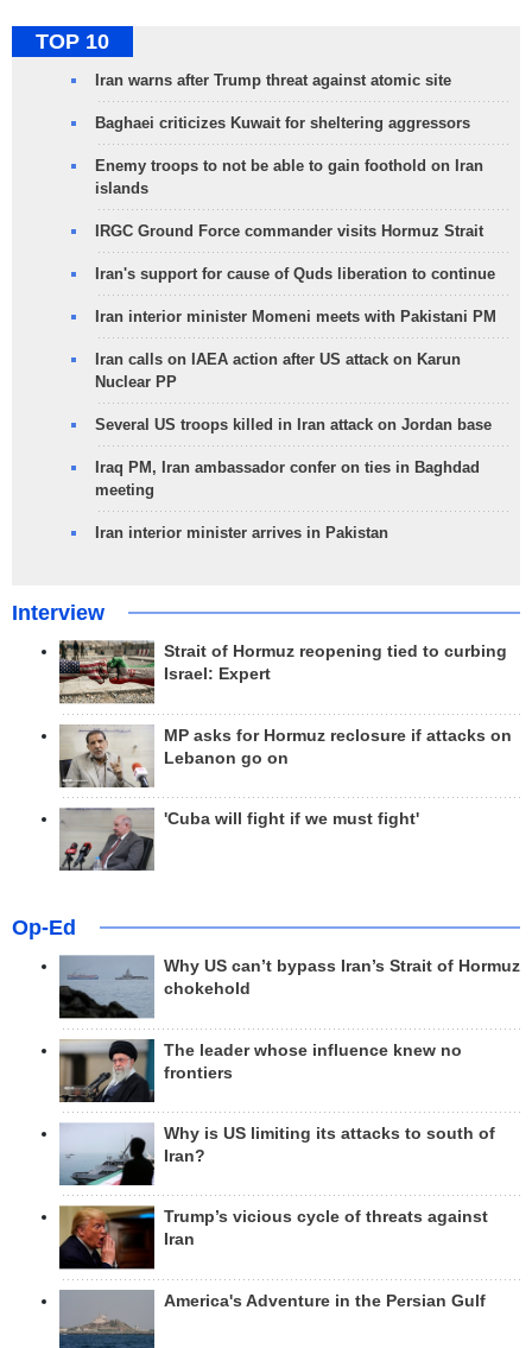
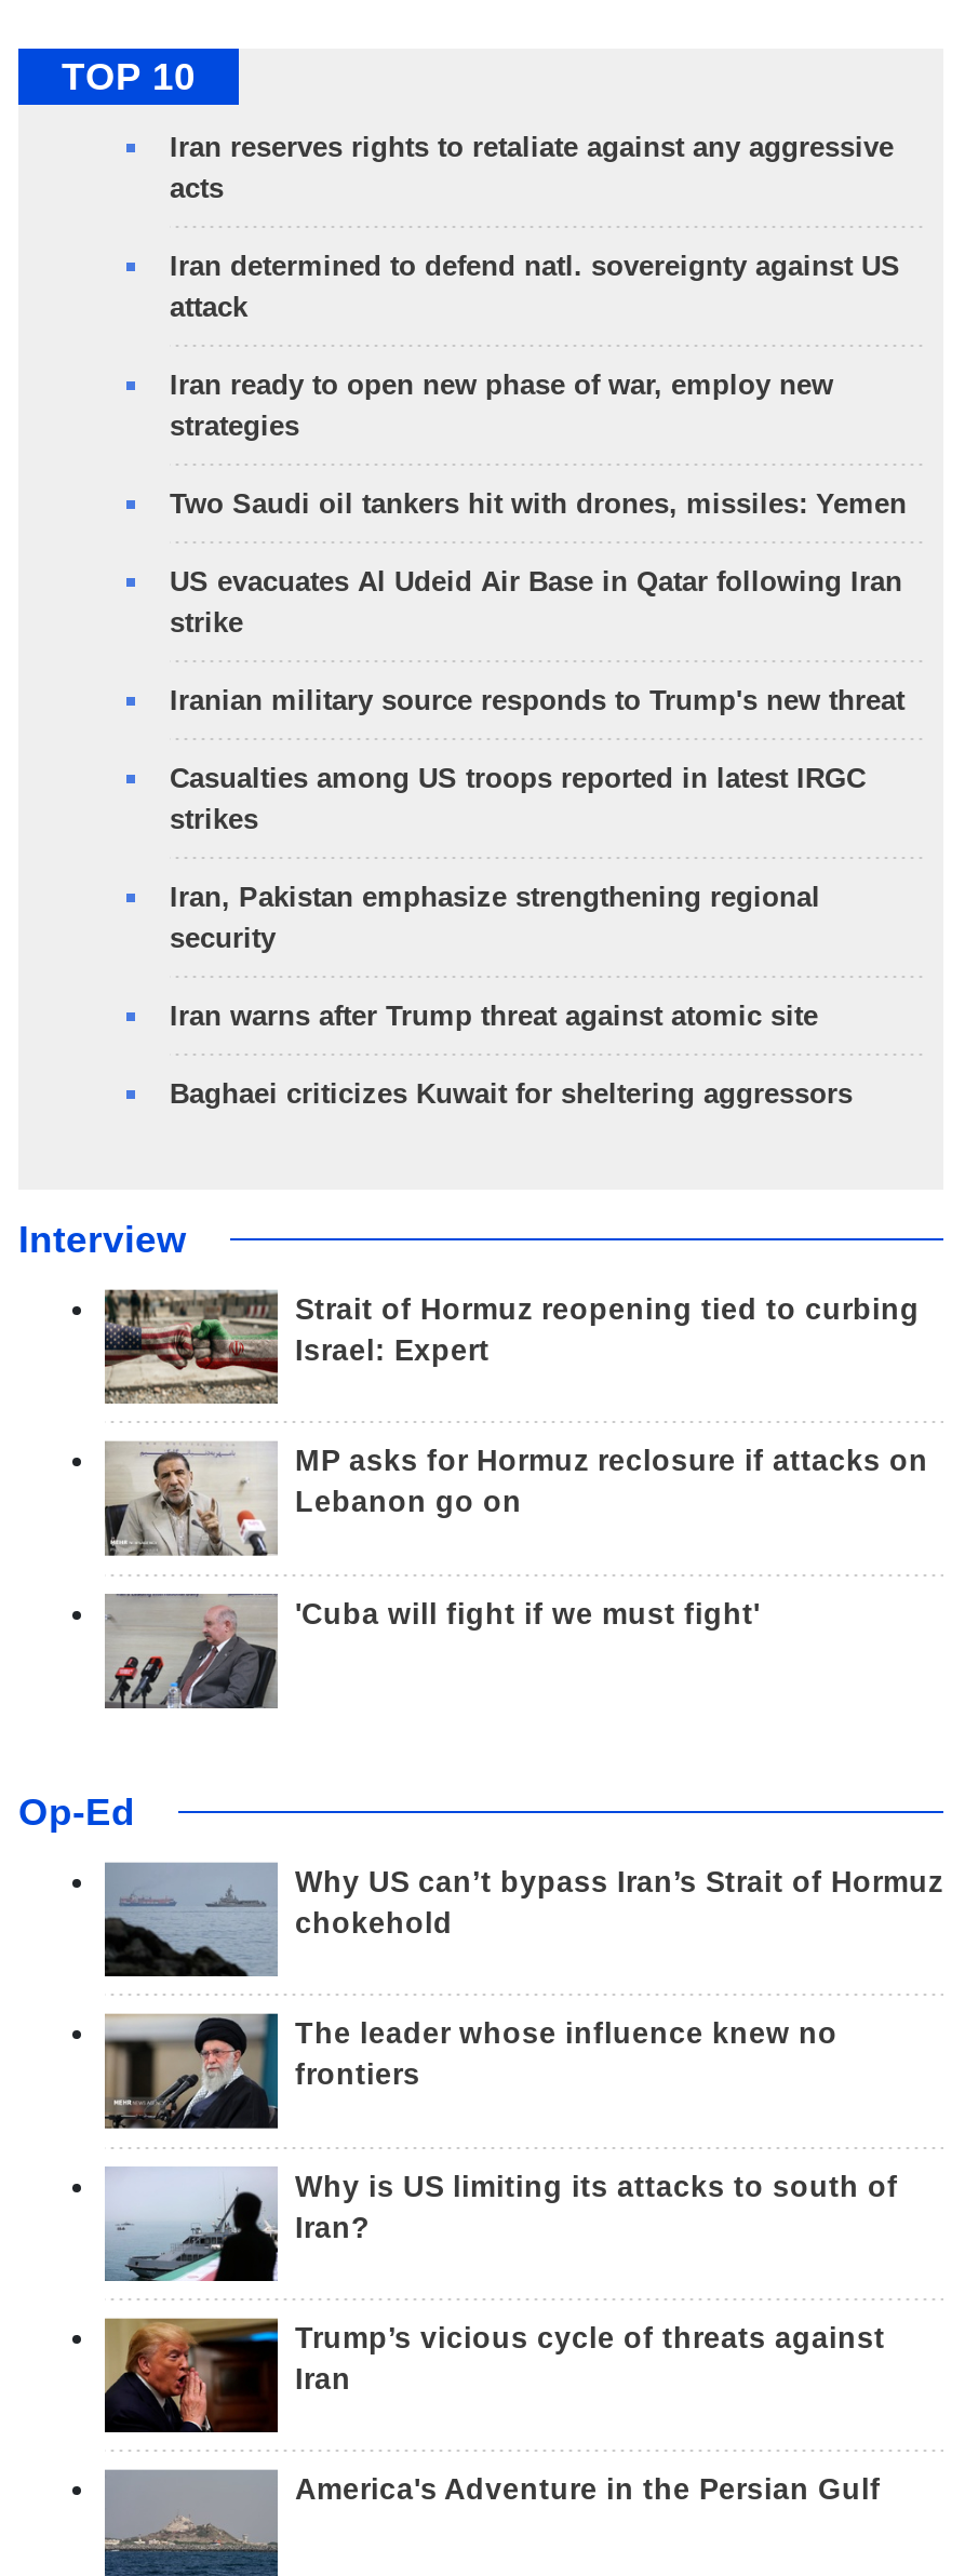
none -> [170,130,907,954] Iran reserves rights to retaliate against any aggressive | acts | Iran determined to defend natl. sovereignty against US | attack | Iran ready to open new phase of war, employ new | strategies | Two Saudi oil tankers hit with drones, missiles: Yemen | US evacuates Al Udeid Air Base in Qatar following Iran | strike | Iranian military source responds to Trump's new threat | Casualties among US troops reported in latest IRGC | strikes | Iran, Pakistan emphasize strengthening regional | security
moved [95,72,470,132] -> [170,999,853,1109]: Iran warns after Trump threat against atomic site | Baghaei criticizes Kuwait for sheltering aggressors
[95,157,496,542] Enemy troops to not be able to gain foothold on Iran | islands | IRGC Ground Force commander visits Hormuz Strait | Iran's support for cause of Quds liberation to continue | Iran interior minister Momeni meets with Pakistani PM | Iran calls on IAEA action after US attack on Karun | Nuclear PP | Several US troops killed in Iran attack on Jordan base | Iraq PM, Iran ambassador confer on ties in Baghdad | meeting | Iran interior minister arrives in Pakistan -> none

